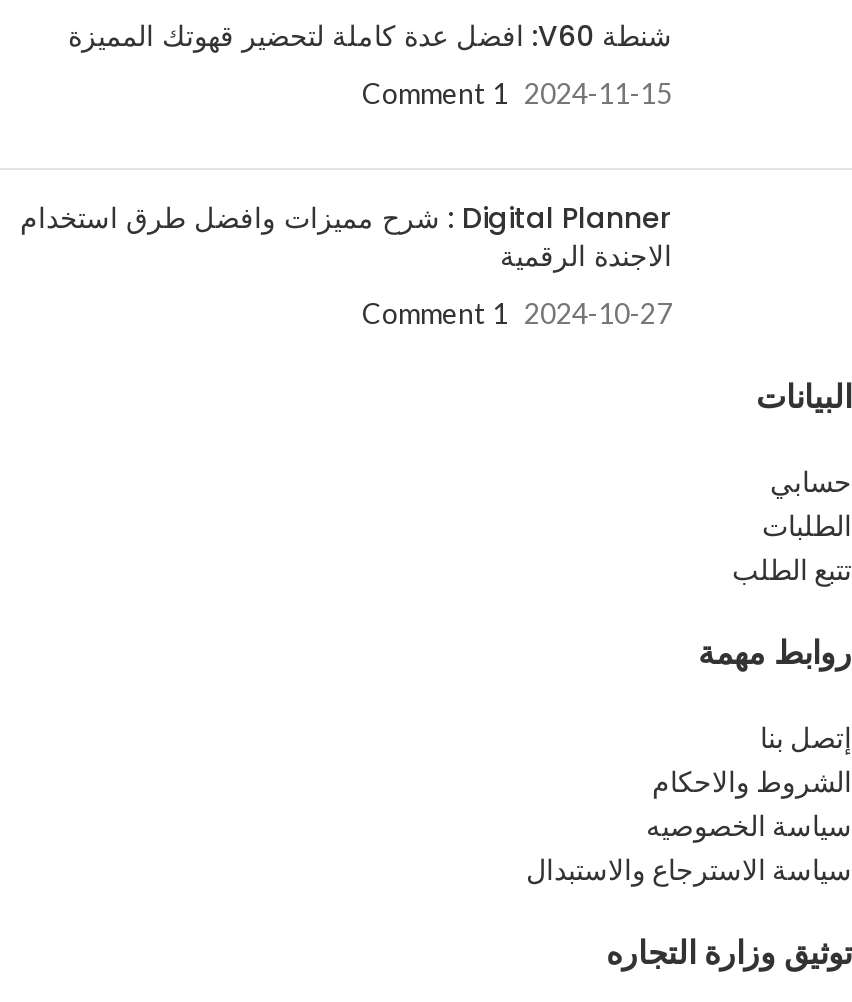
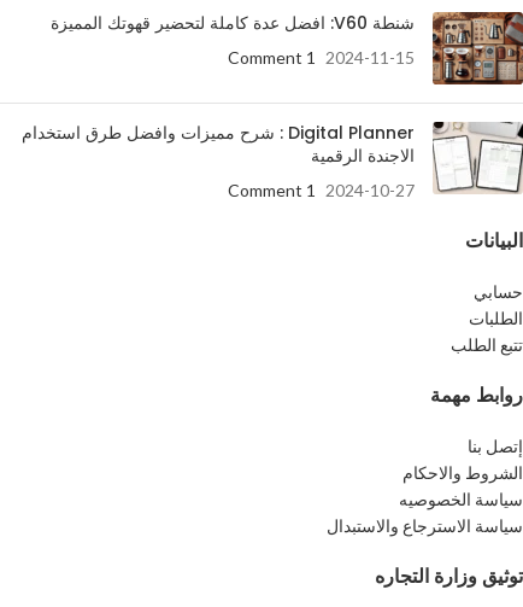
none -> [431,11,519,86] [image]
none -> [431,121,519,195] [image]

